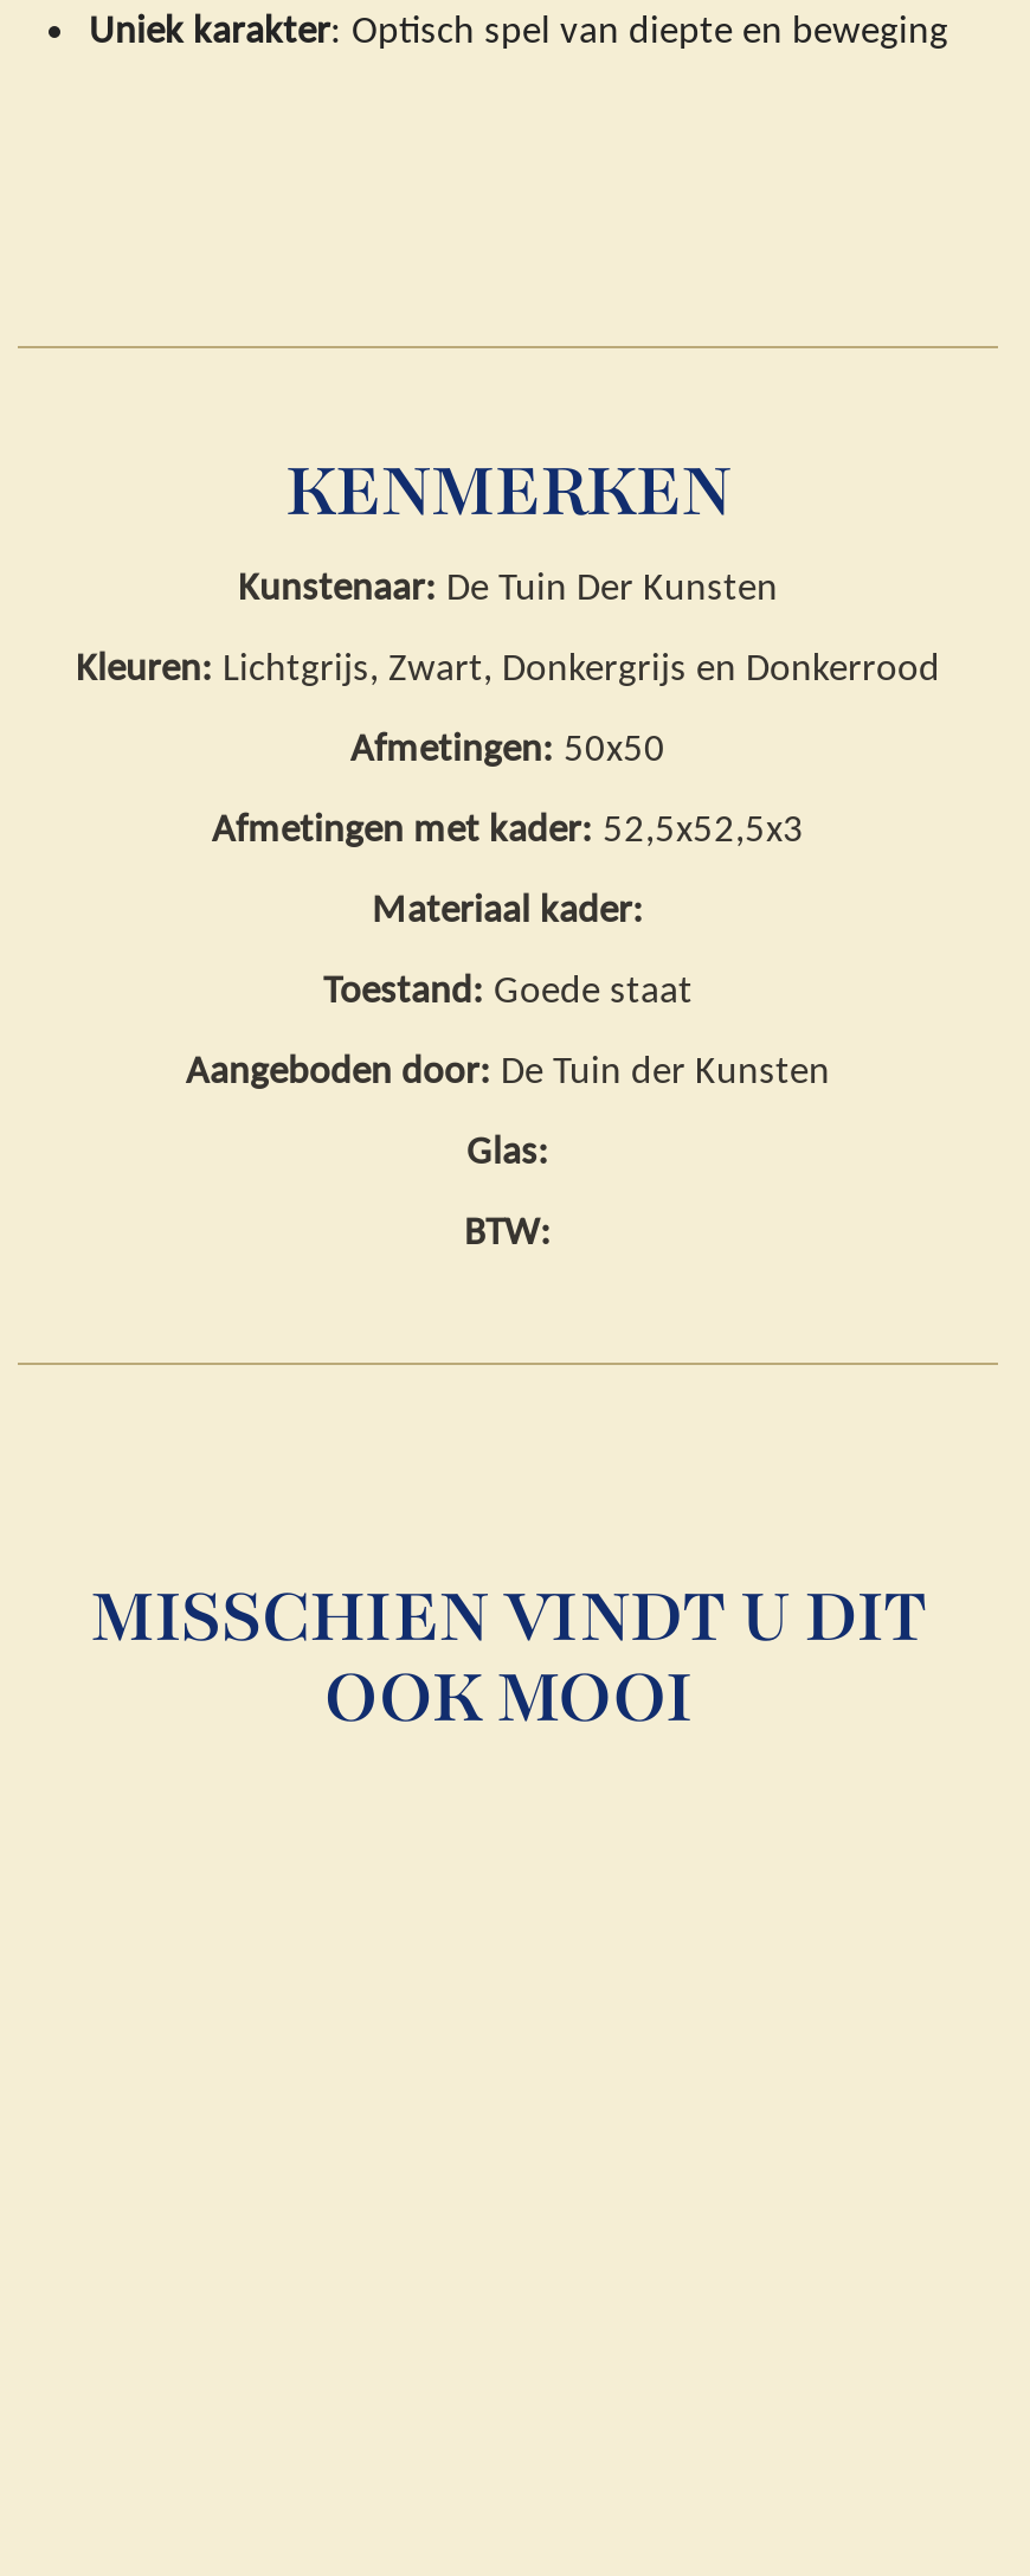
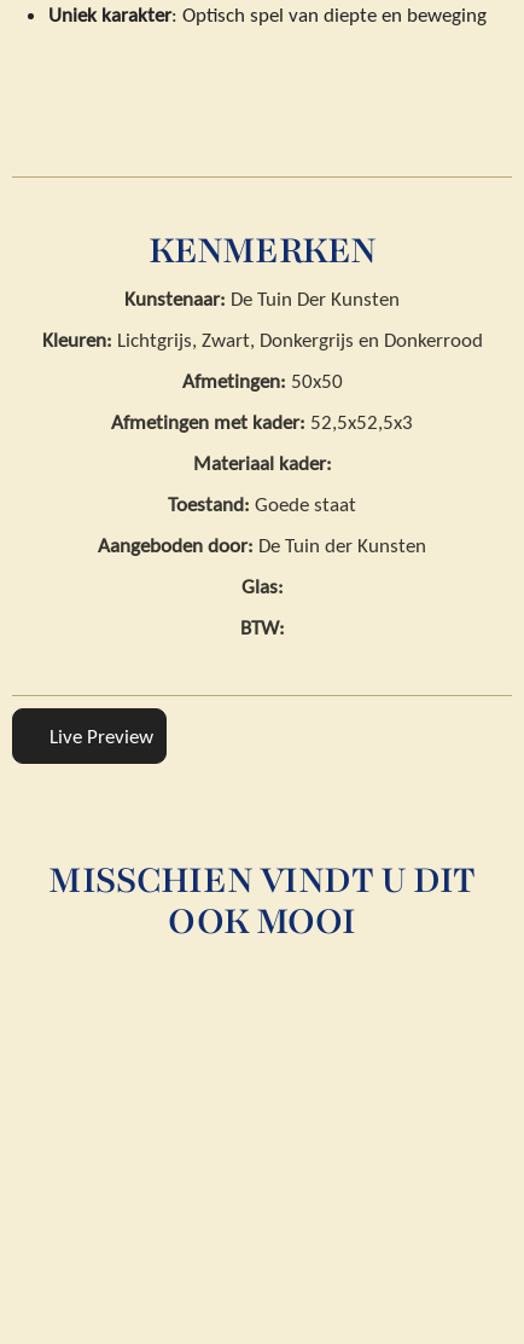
none -> [50,724,153,748] Live Preview

